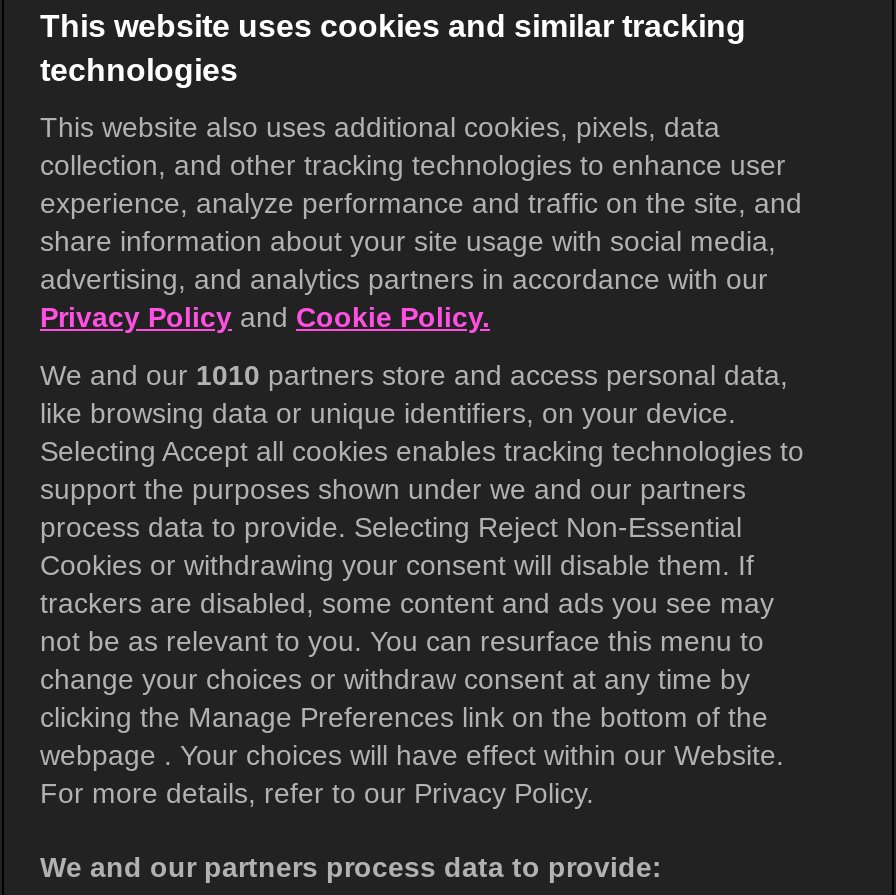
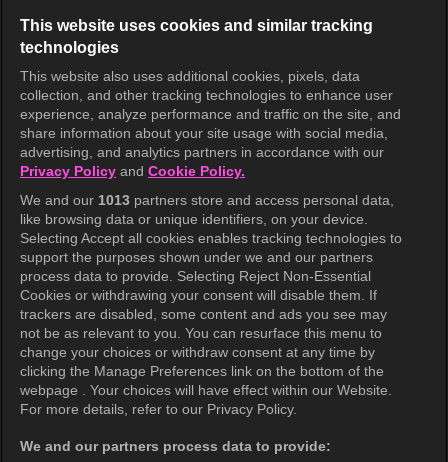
[40,359,788,391] We and our 1010 partners store and access personal data, -> [20,192,394,208] We and our 1013 partners store and access personal data,

